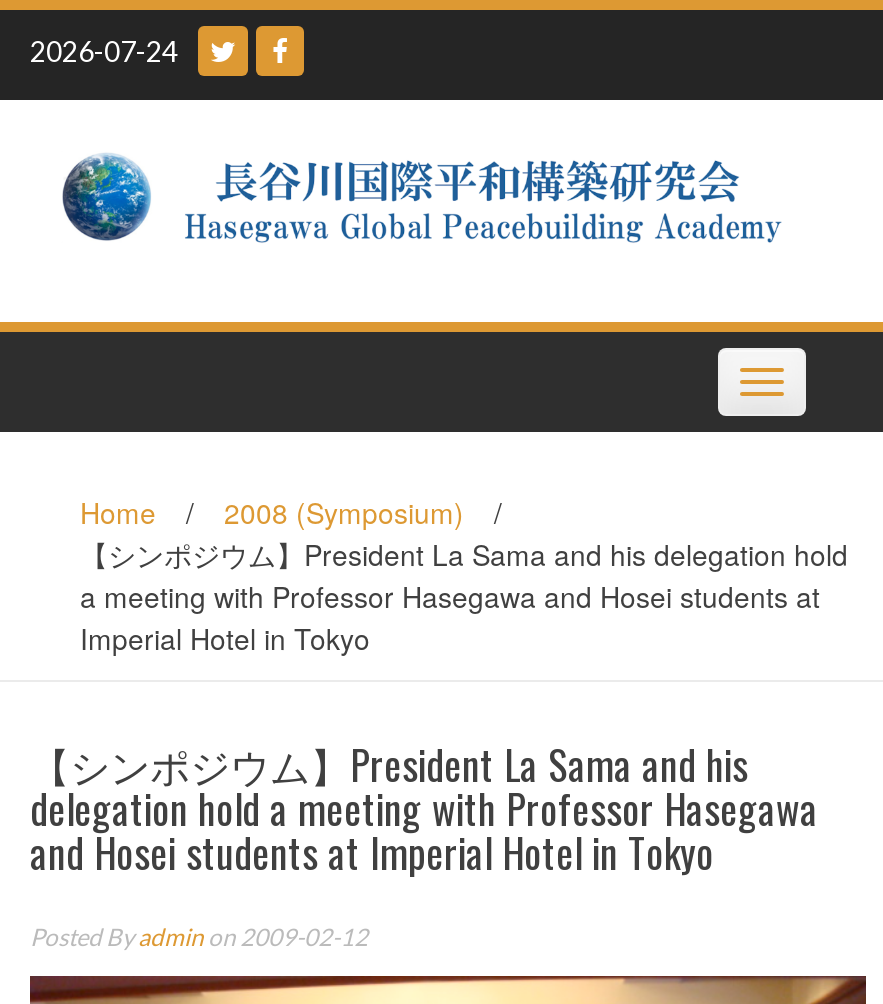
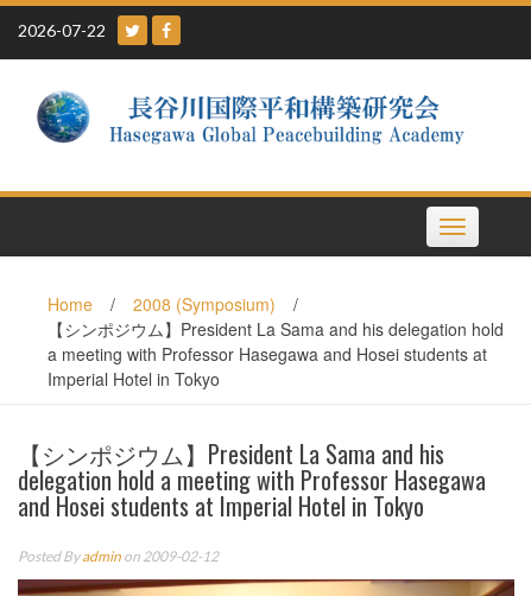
[30,34,178,68] 2026-07-24 -> [18,20,106,40] 2026-07-22

